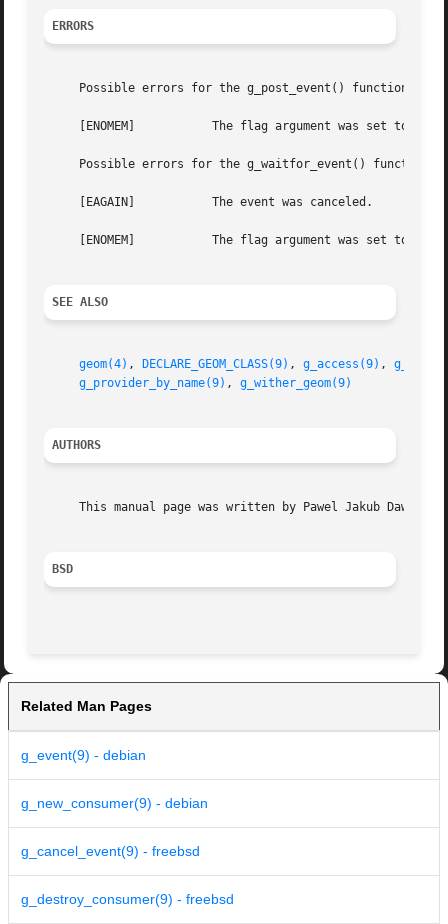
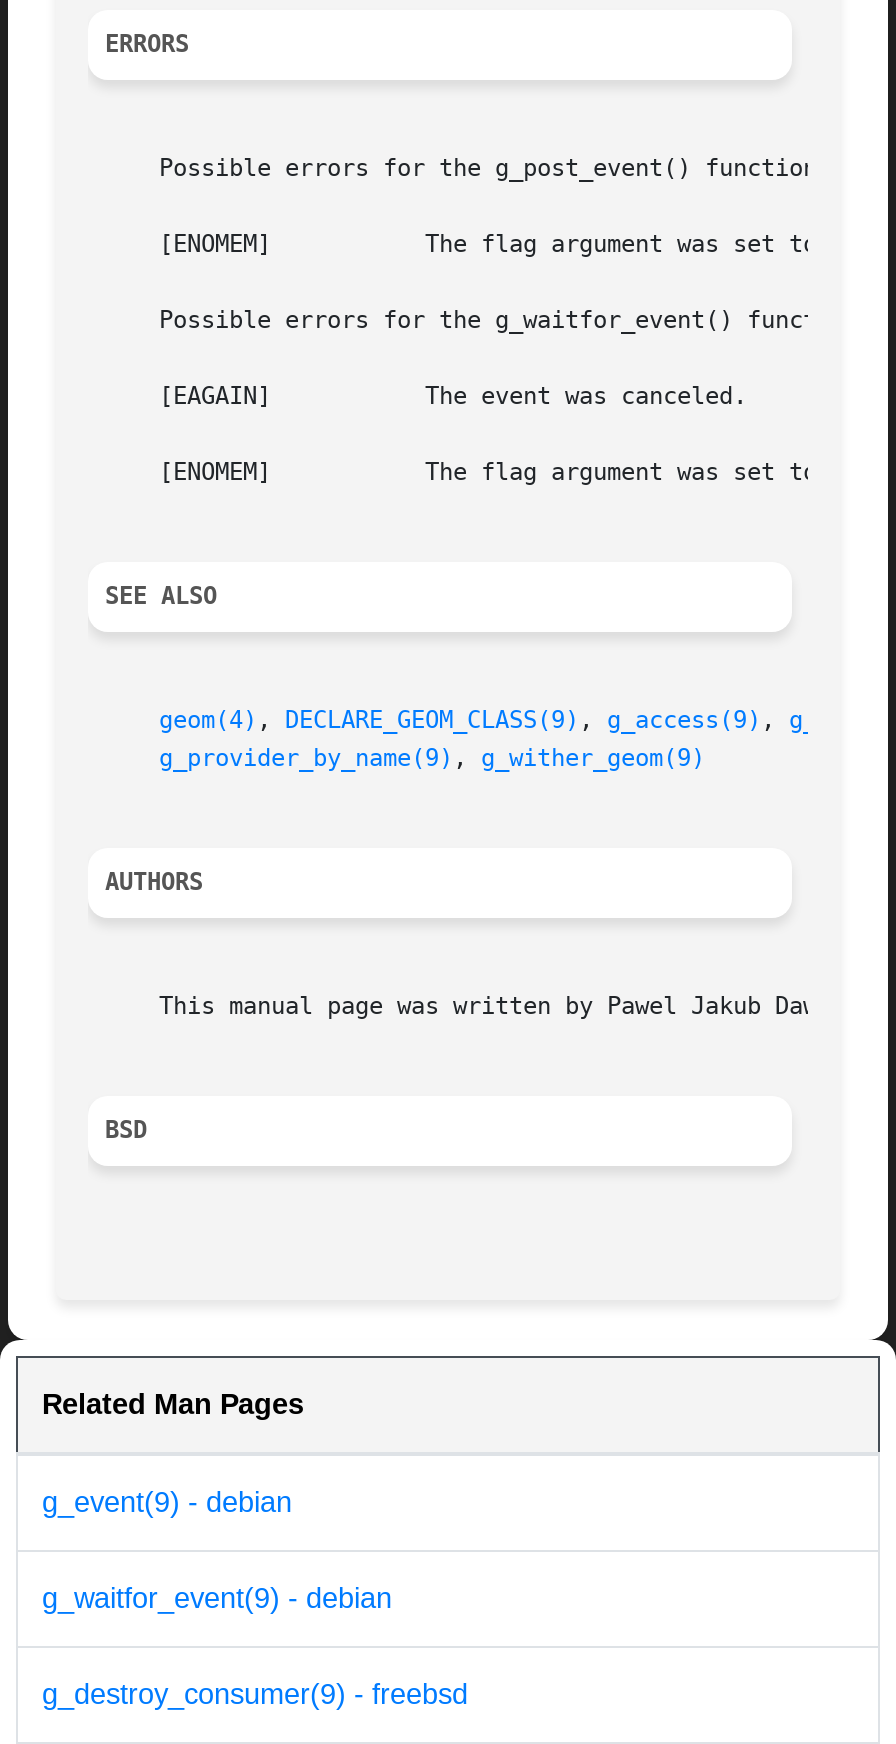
[21,795,208,859] g_new_consumer(9) - debian | g_cancel_event(9) - freebsd -> [42,1583,392,1615] g_waitfor_event(9) - debian

